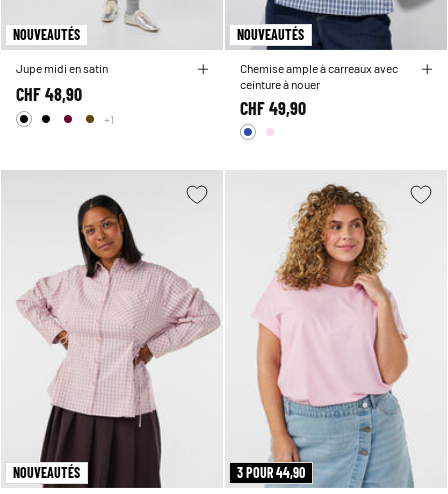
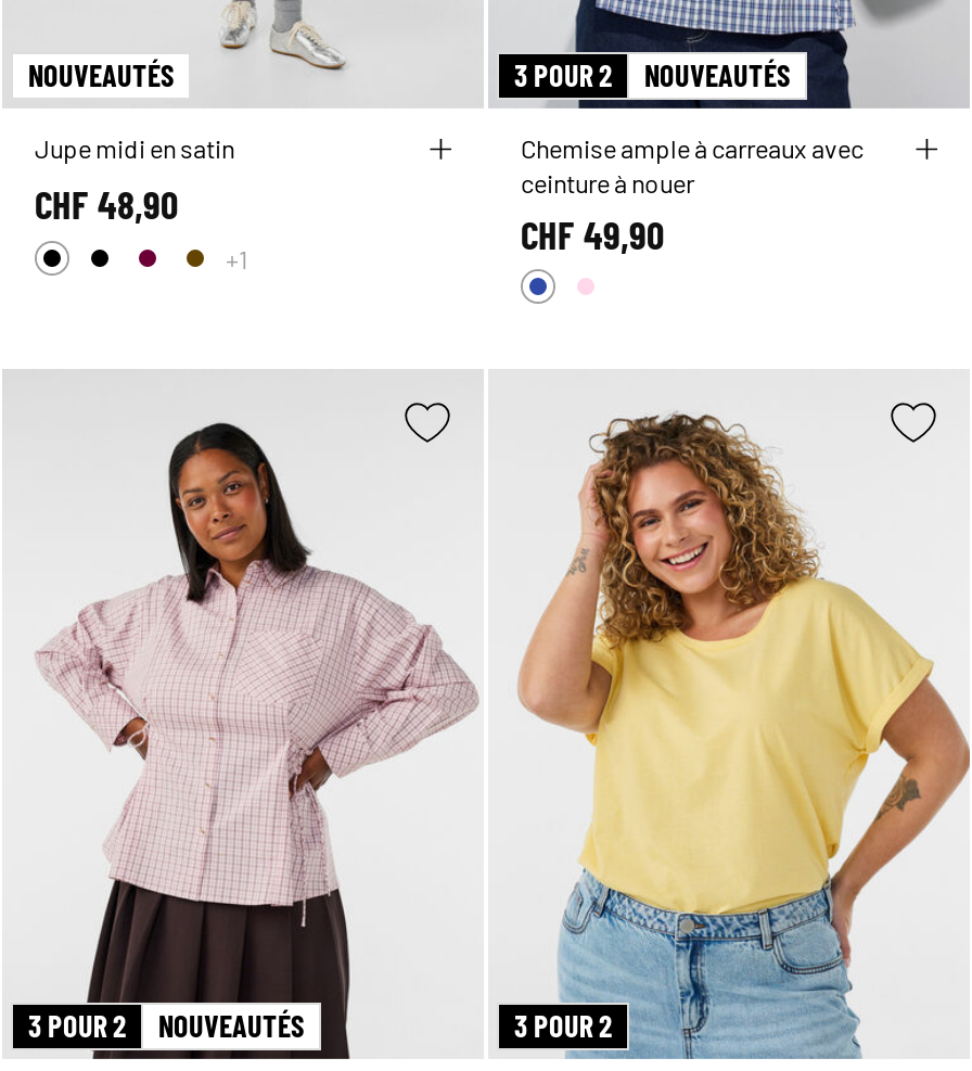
none -> [514,56,612,93] 3 POUR 2
[237,183,445,488] [image] | 3 POUR 44,90 -> [514,399,965,1059] [image] | 3 POUR 2
none -> [28,1007,126,1044] 3 POUR 2

